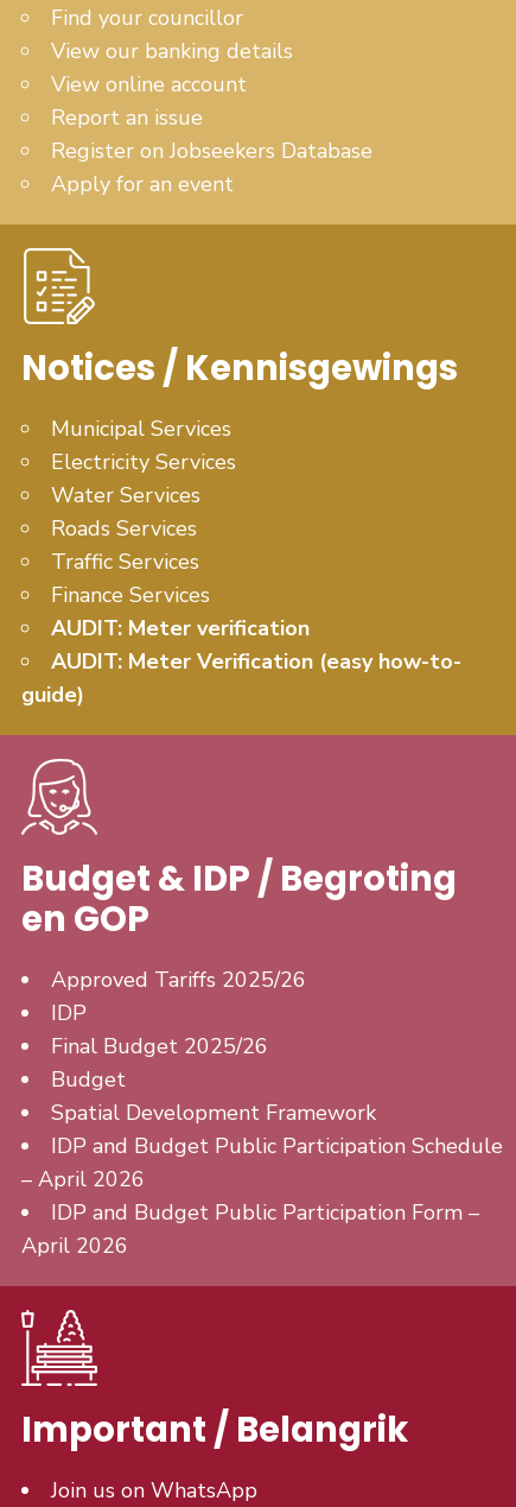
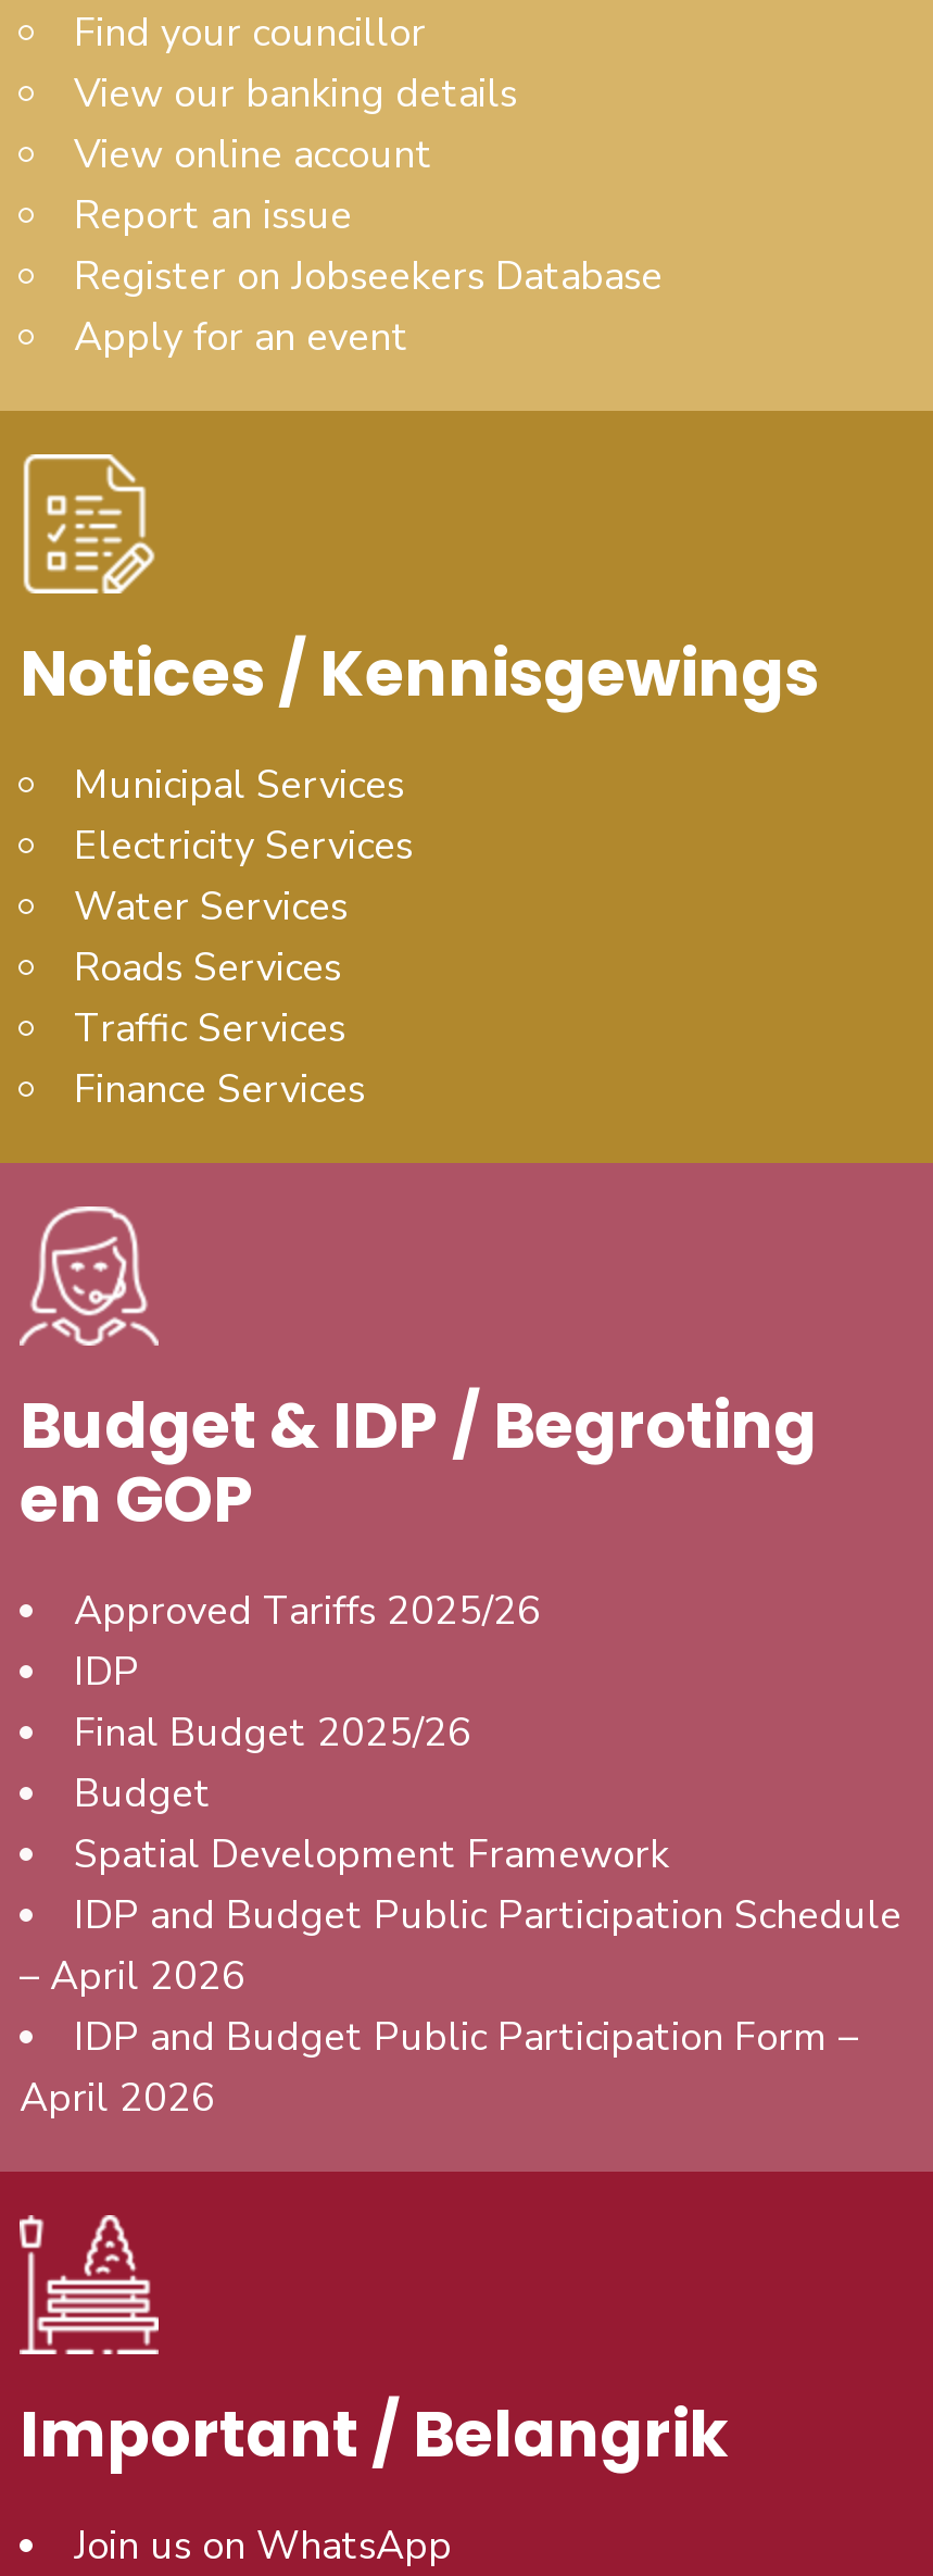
[21,613,461,708] AUDIT: Meter verification | AUDIT: Meter Verification (easy how-to- | guide) -> none

